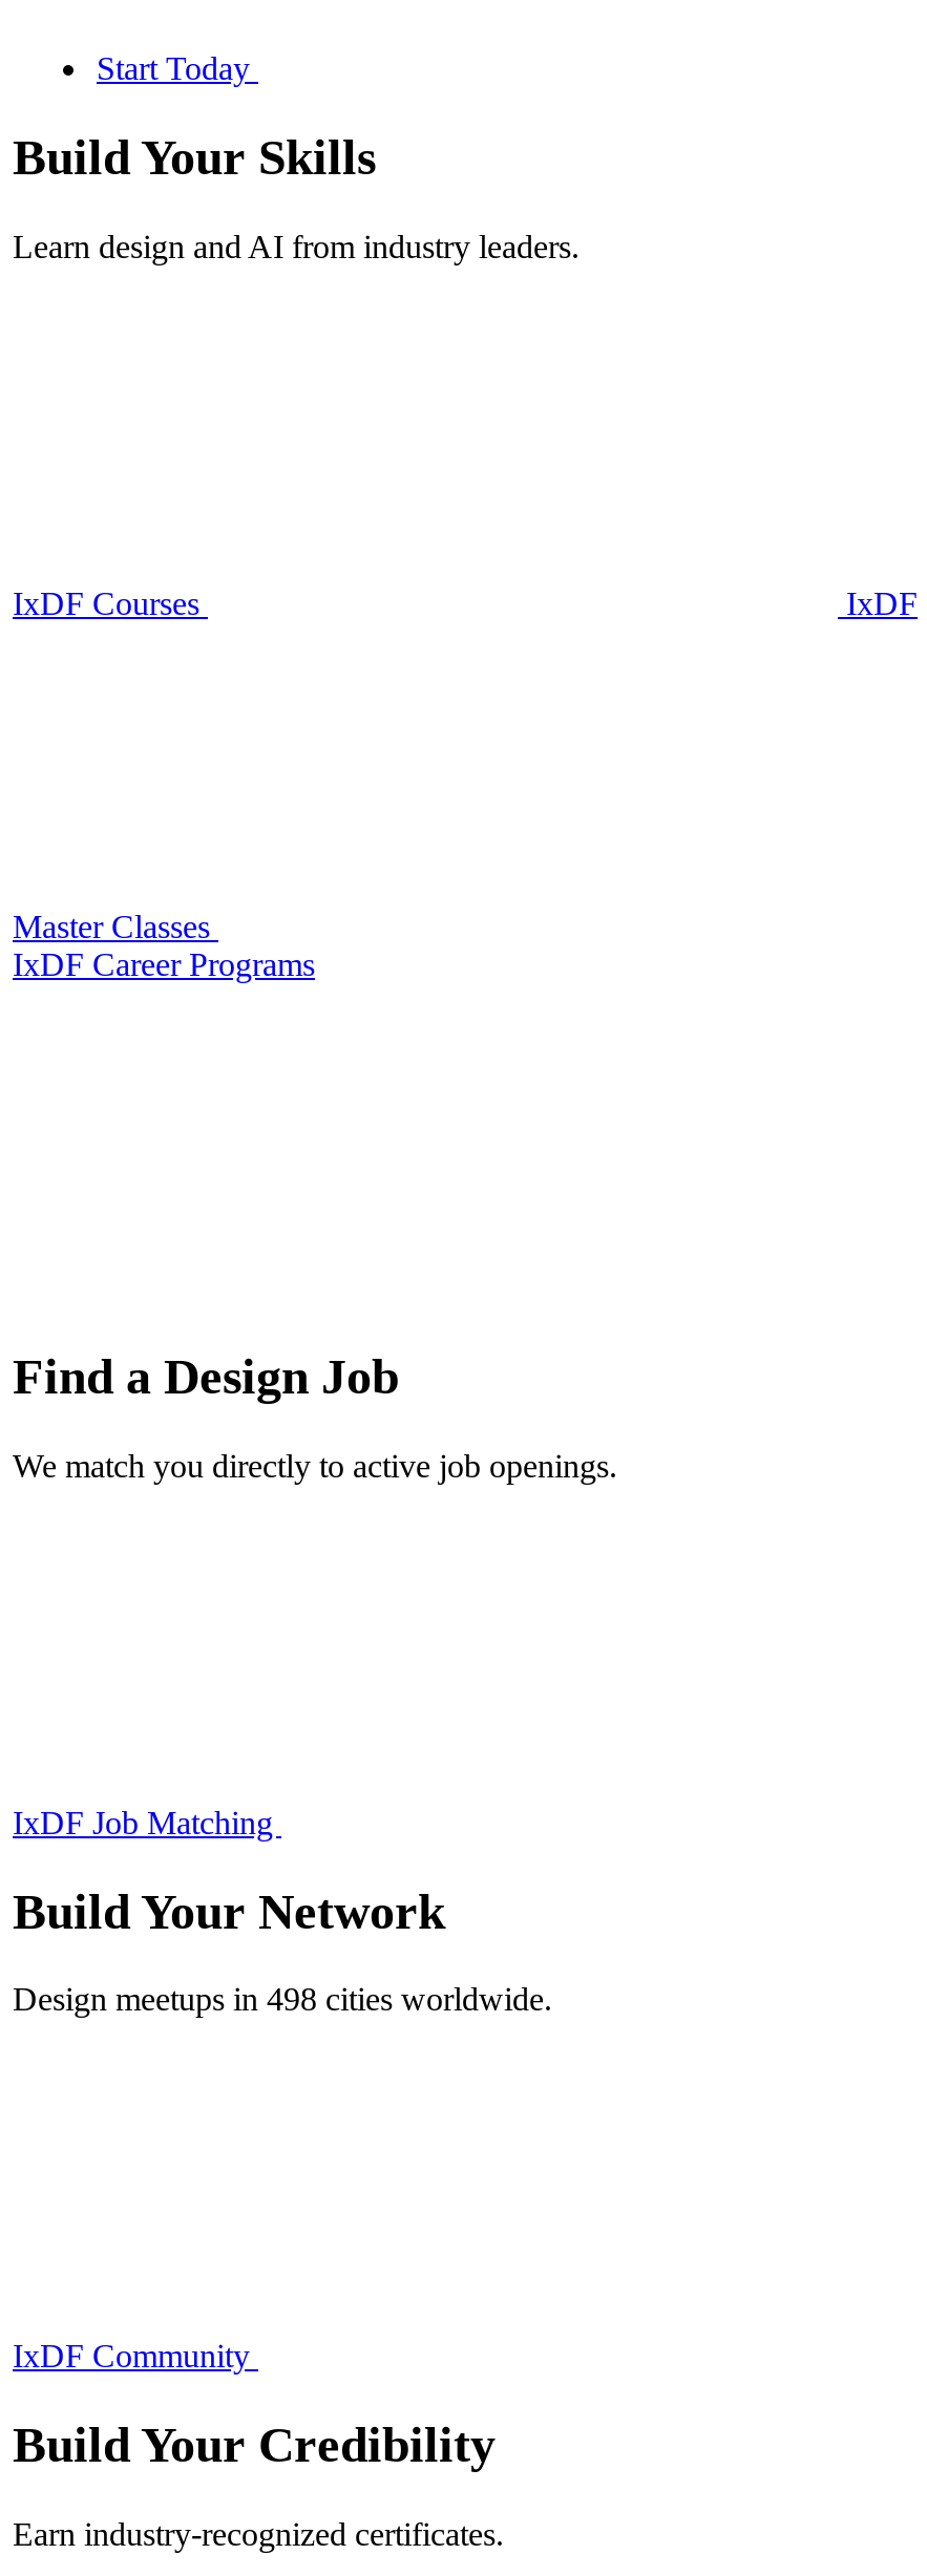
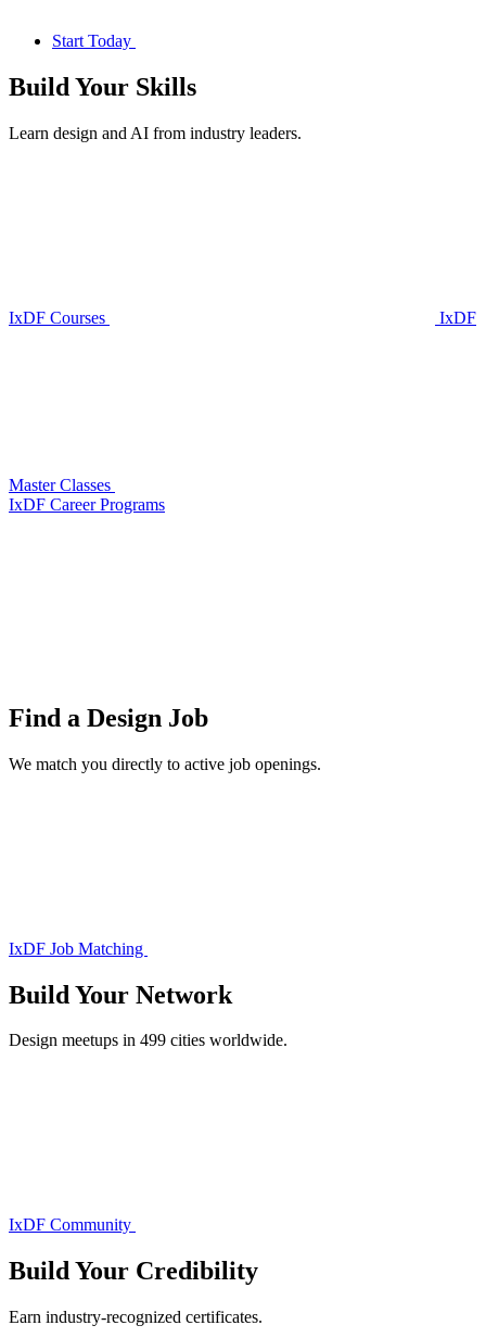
[13,1982,552,2018] Design meetups in 498 cities worldwide. -> [9,1031,287,1050] Design meetups in 499 cities worldwide.

